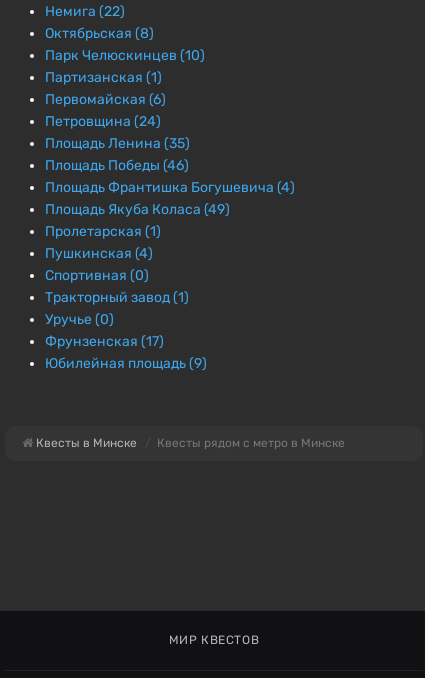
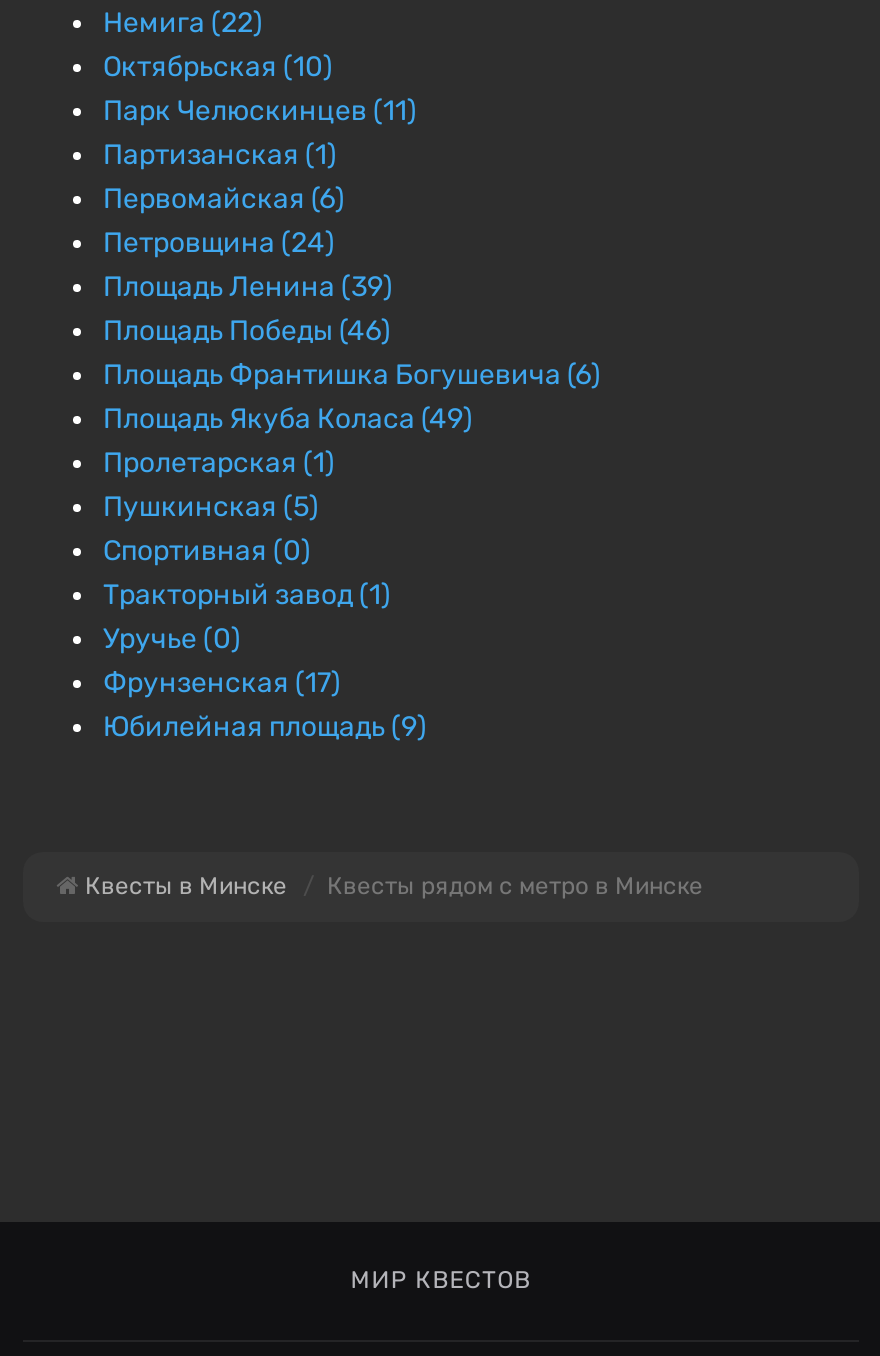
[45,25,154,42] Октябрьская (8) -> [103,50,333,84] Октябрьская (10)
[45,47,205,64] Парк Челюскинцев (10) -> [103,94,417,128] Парк Челюскинцев (11)
[45,135,190,152] Площадь Ленина (35) -> [103,270,393,304] Площадь Ленина (39)
[45,179,295,196] Площадь Франтишка Богушевича (4) -> [103,358,601,392] Площадь Франтишка Богушевича (6)
[45,245,153,262] Пушкинская (4) -> [103,490,319,524] Пушкинская (5)

